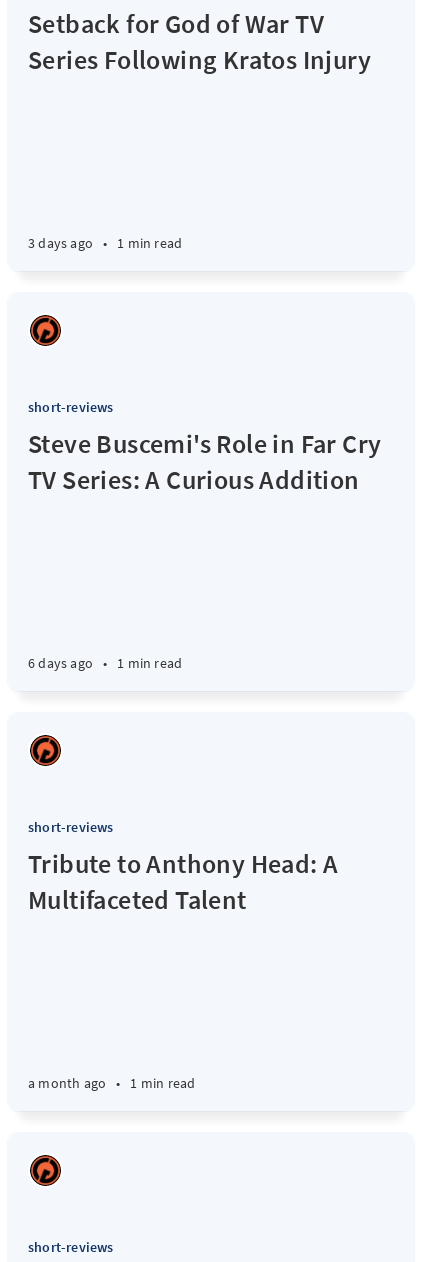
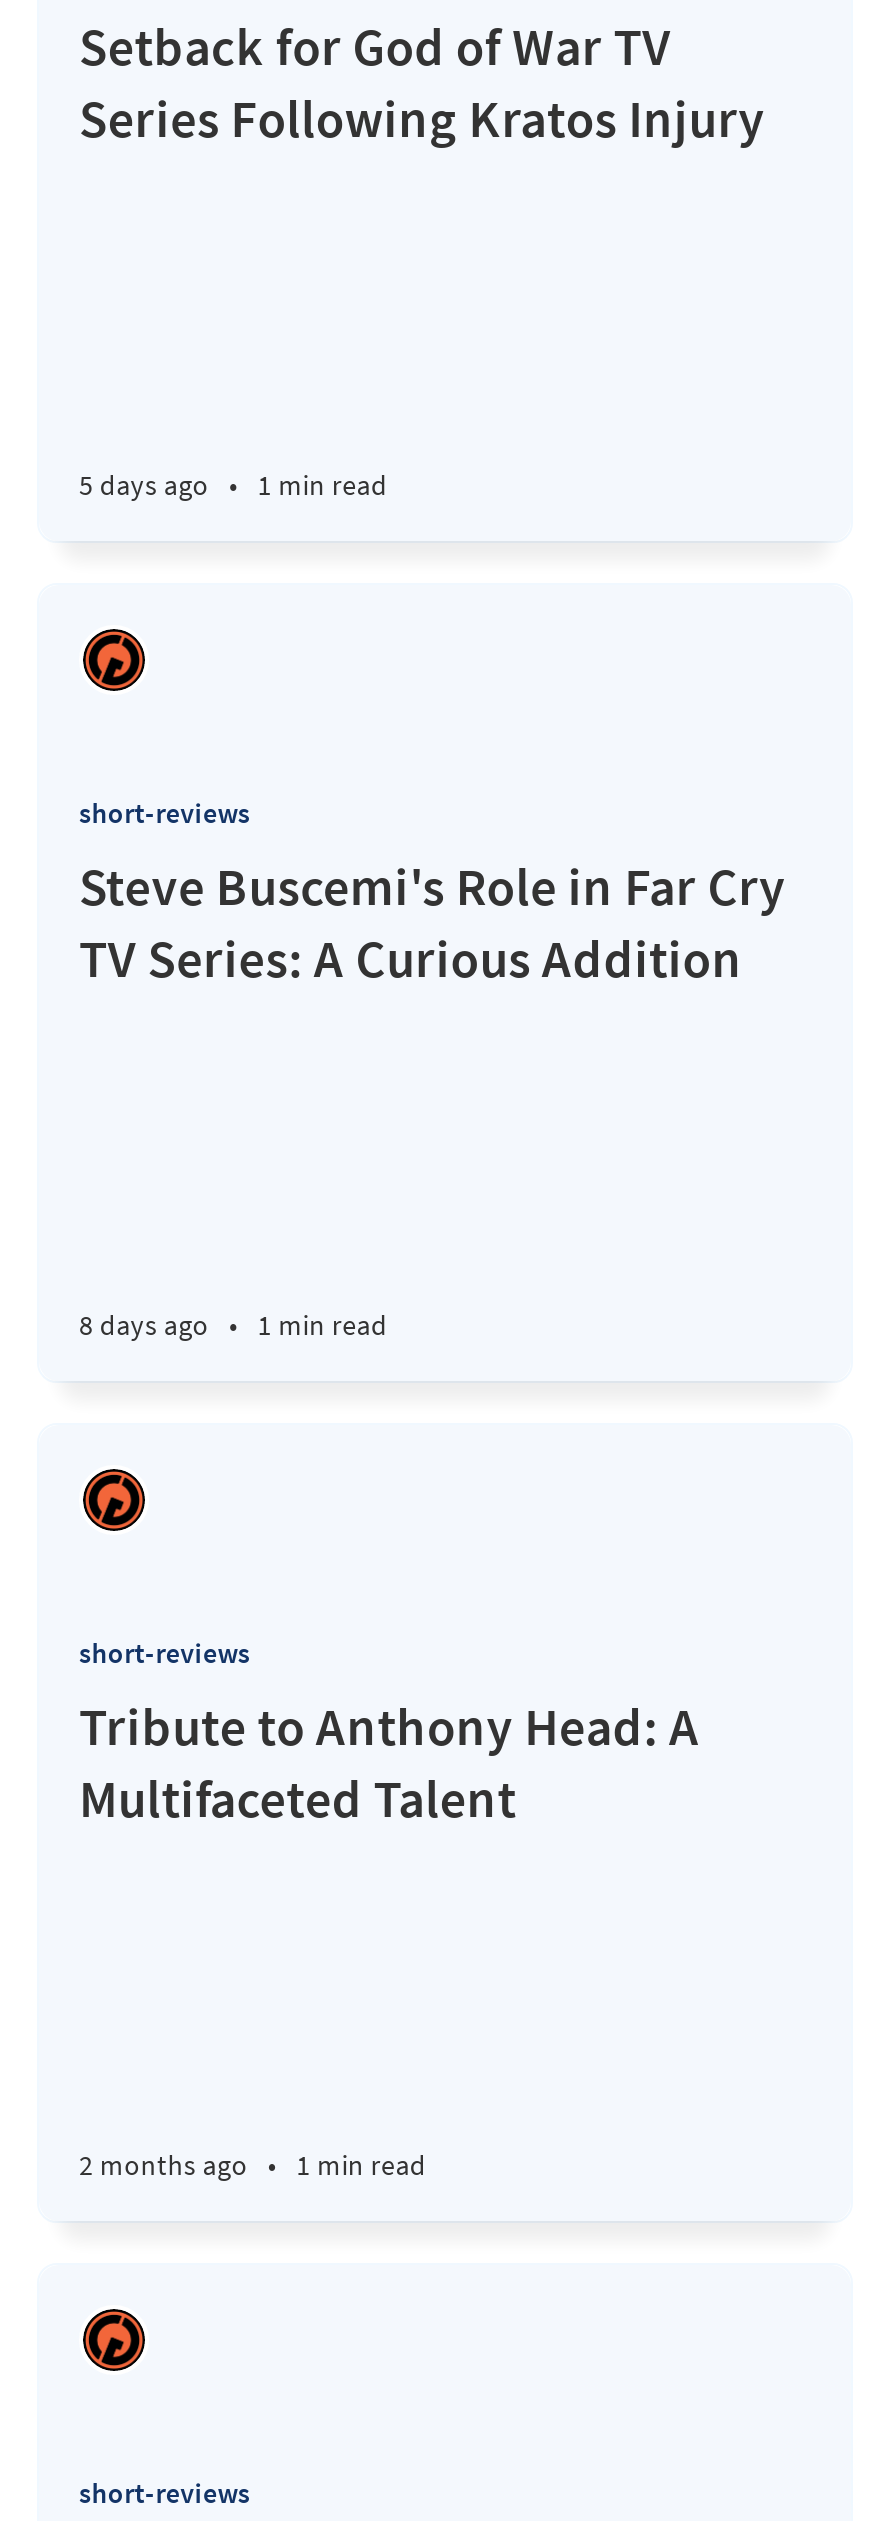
[28,234,182,252] 3 days ago • 1 min read -> [79,467,387,503] 5 days ago • 1 min read
[28,654,182,672] 6 days ago • 1 min read -> [79,1307,387,1343] 8 days ago • 1 min read
[28,1074,195,1092] a month ago • 1 min read -> [79,2147,426,2183] 2 months ago • 1 min read

